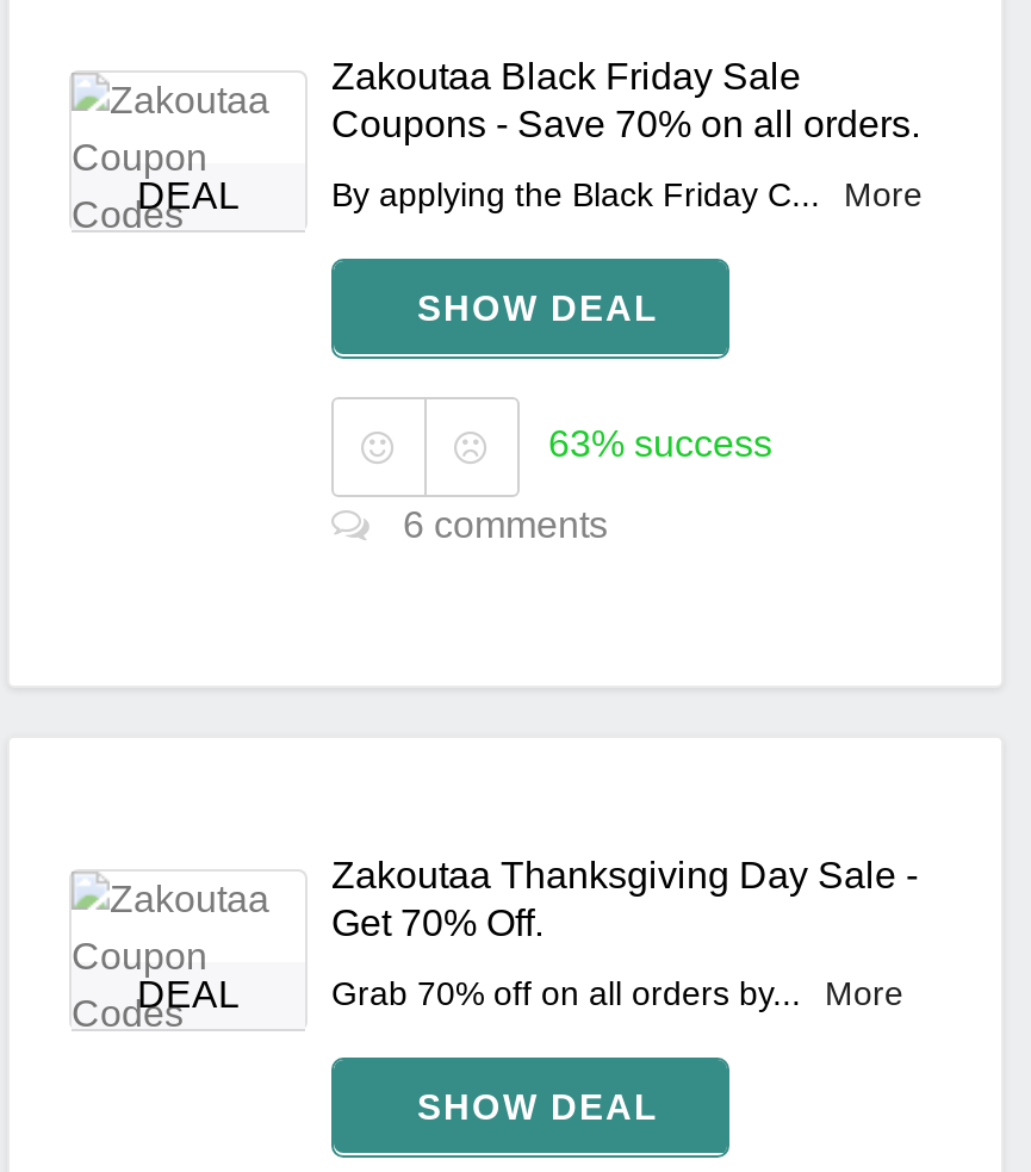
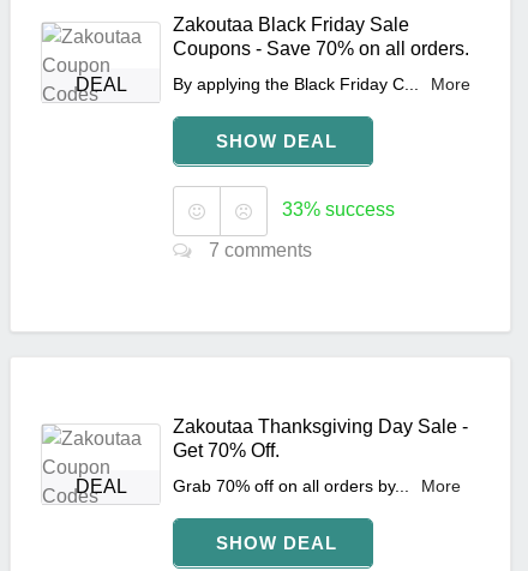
[548,424,772,464] 63% success -> [282,199,395,220] 33% success
[393,504,608,545] 6 comments -> [204,240,312,260] 7 comments

